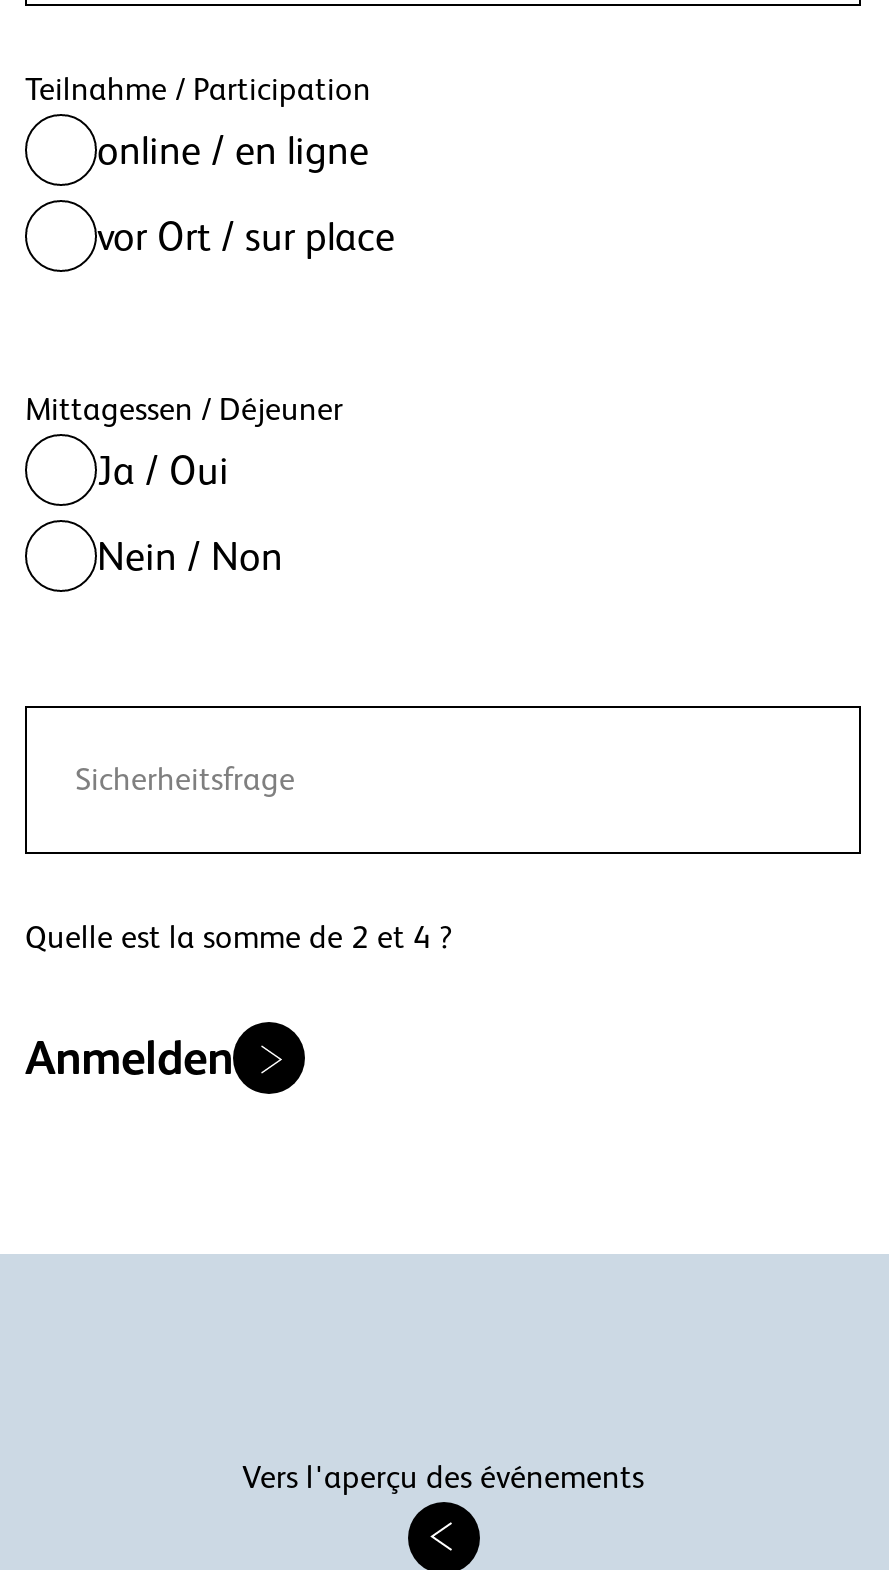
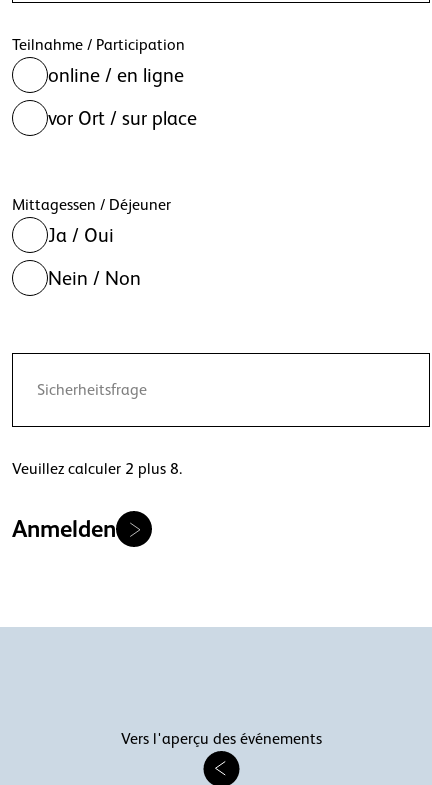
[25,920,453,956] Quelle est la somme de 2 et 4 ? -> [12,460,182,478] Veuillez calculer 2 plus 8.

